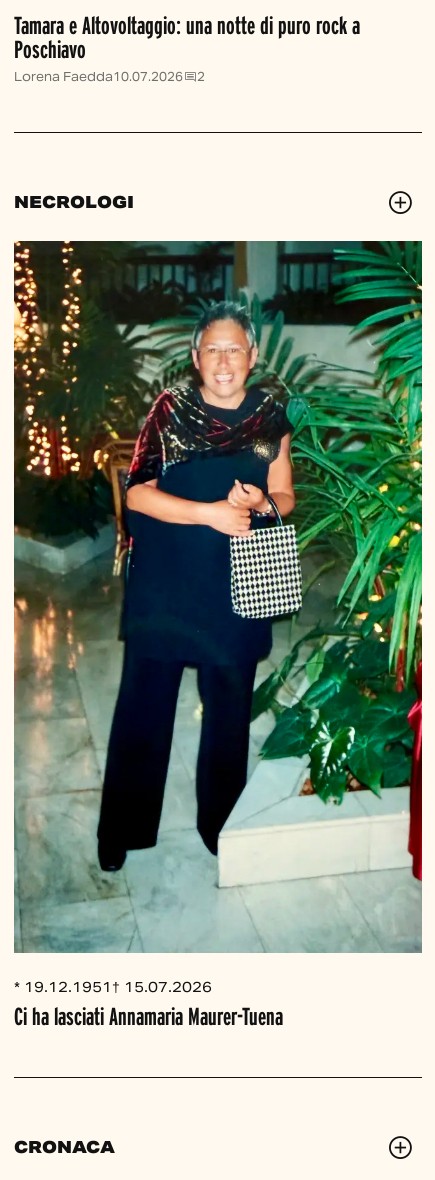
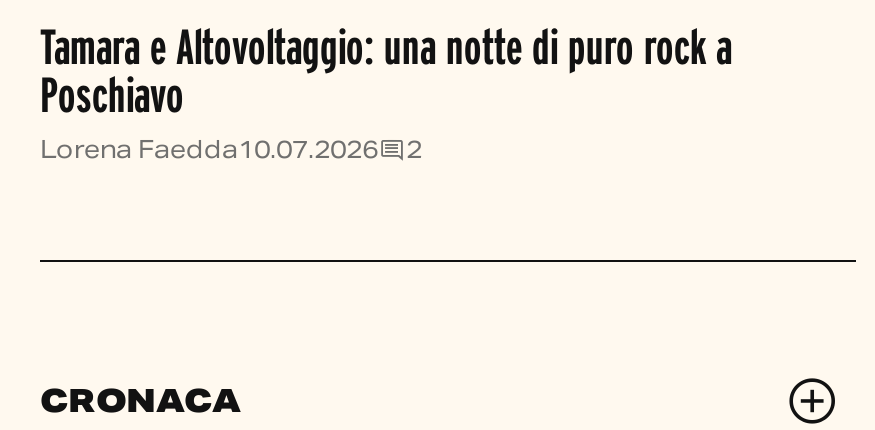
[14,192,134,213] NECROLOGI -> none
[13,240,423,1030] [image] | * 19.12.1951 † 15.07.2026 | Ci ha lasciati Annamaria Maurer-Tuena -> none

